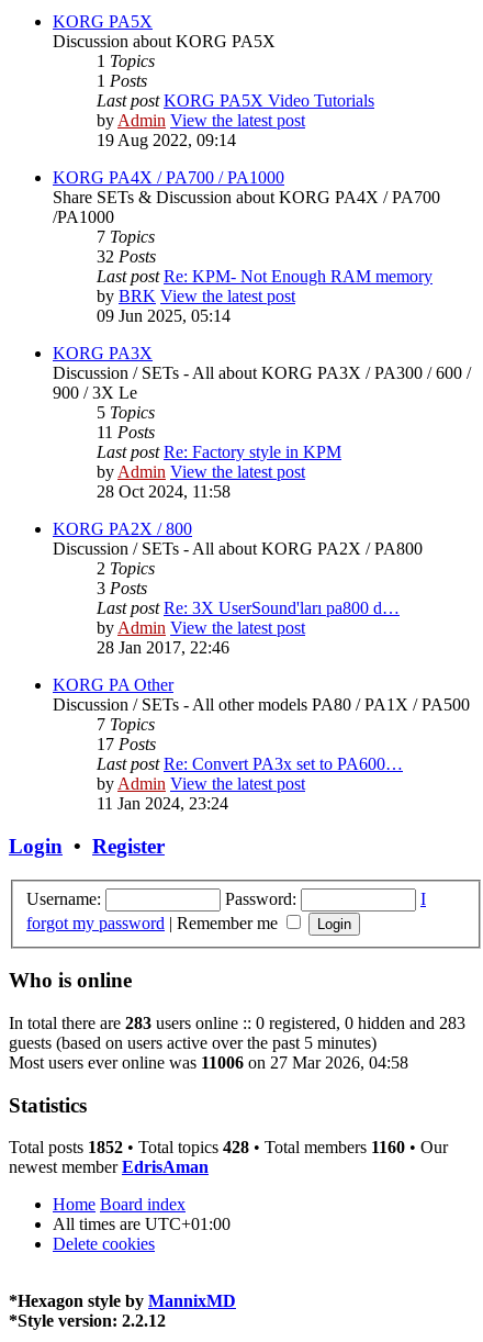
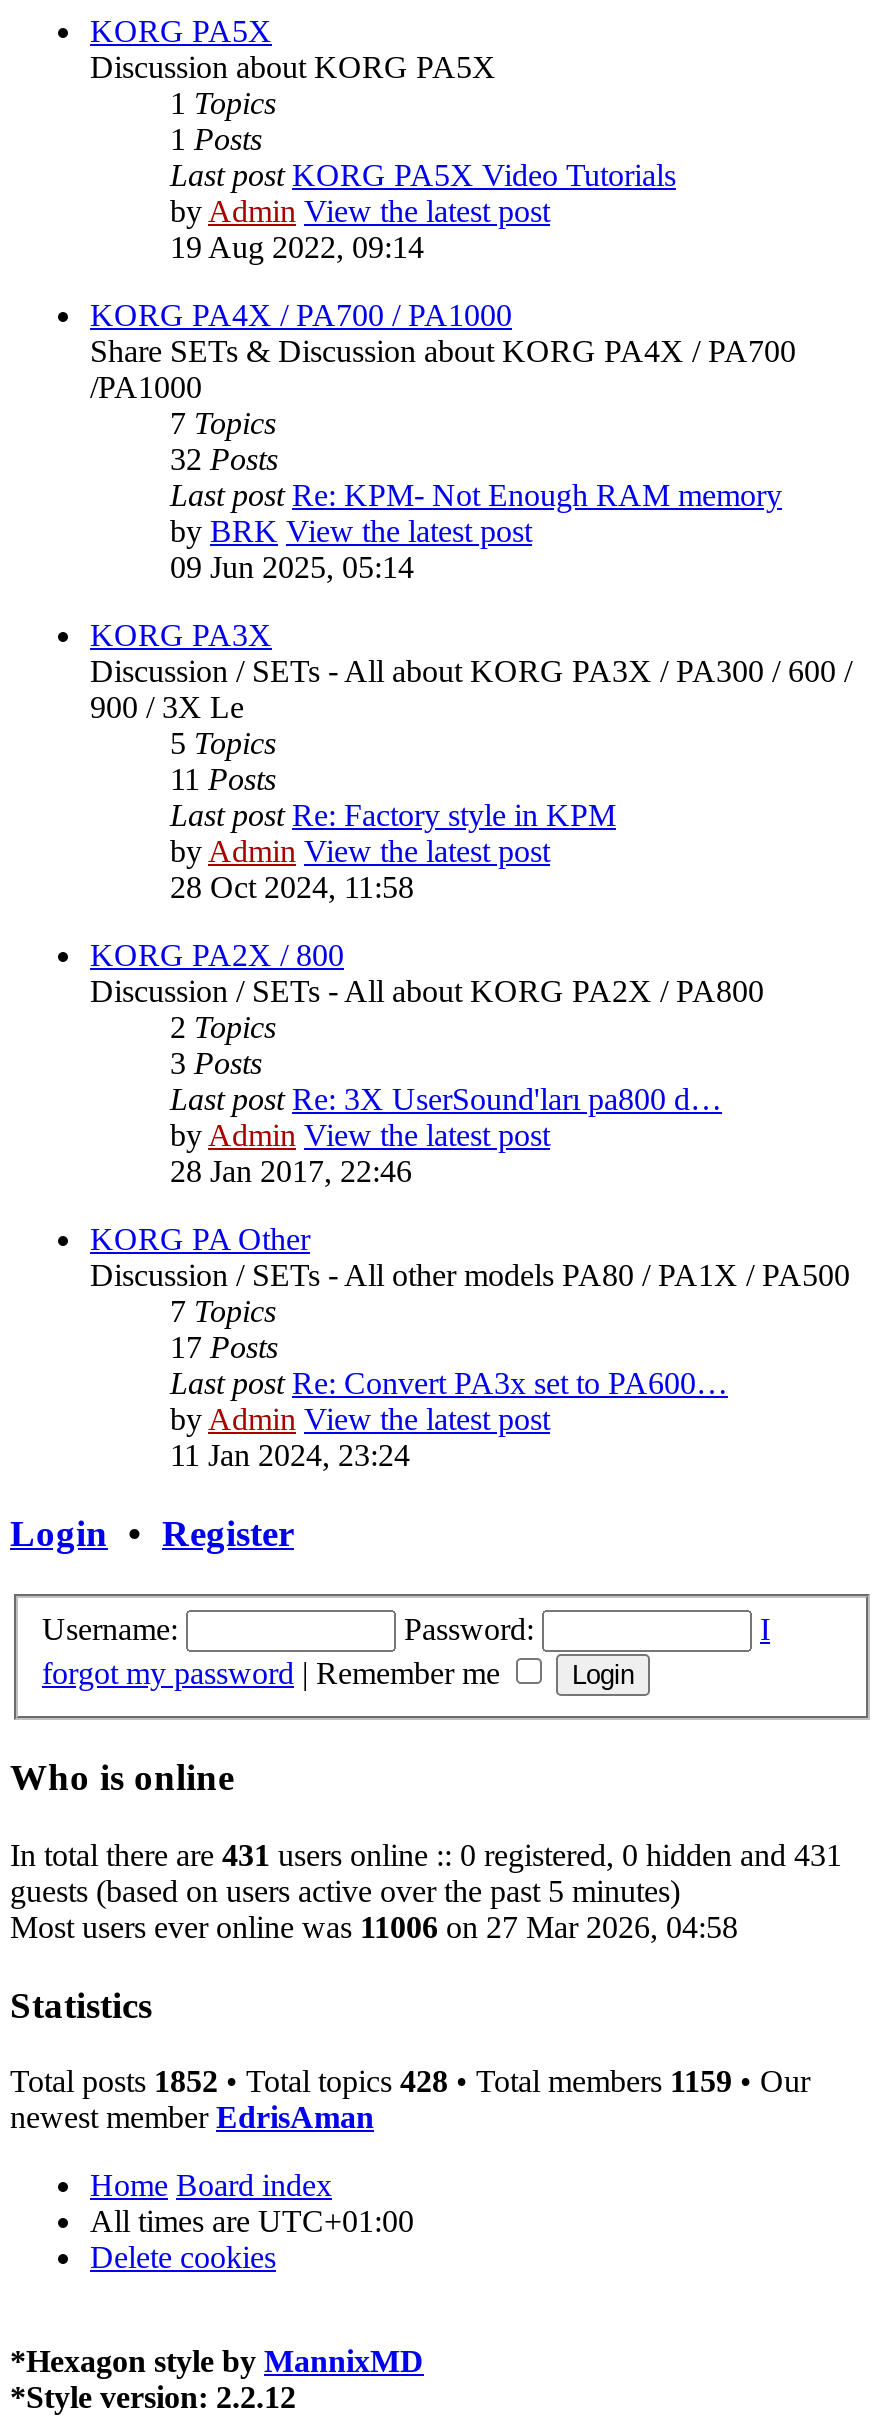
[9,1014,465,1032] In total there are 283 users online :: 0 registered, 0 hidden and 283 -> [10,1838,842,1872] In total there are 431 users online :: 0 registered, 0 hidden and 431
[9,1138,448,1157] Total posts 1852 • Total topics 428 • Total members 1160 • Our -> [10,2065,810,2099] Total posts 1852 • Total topics 428 • Total members 1159 • Our

